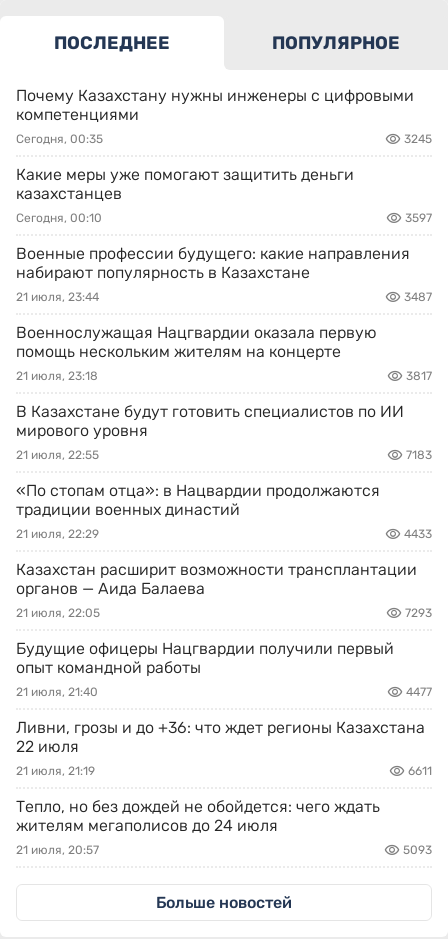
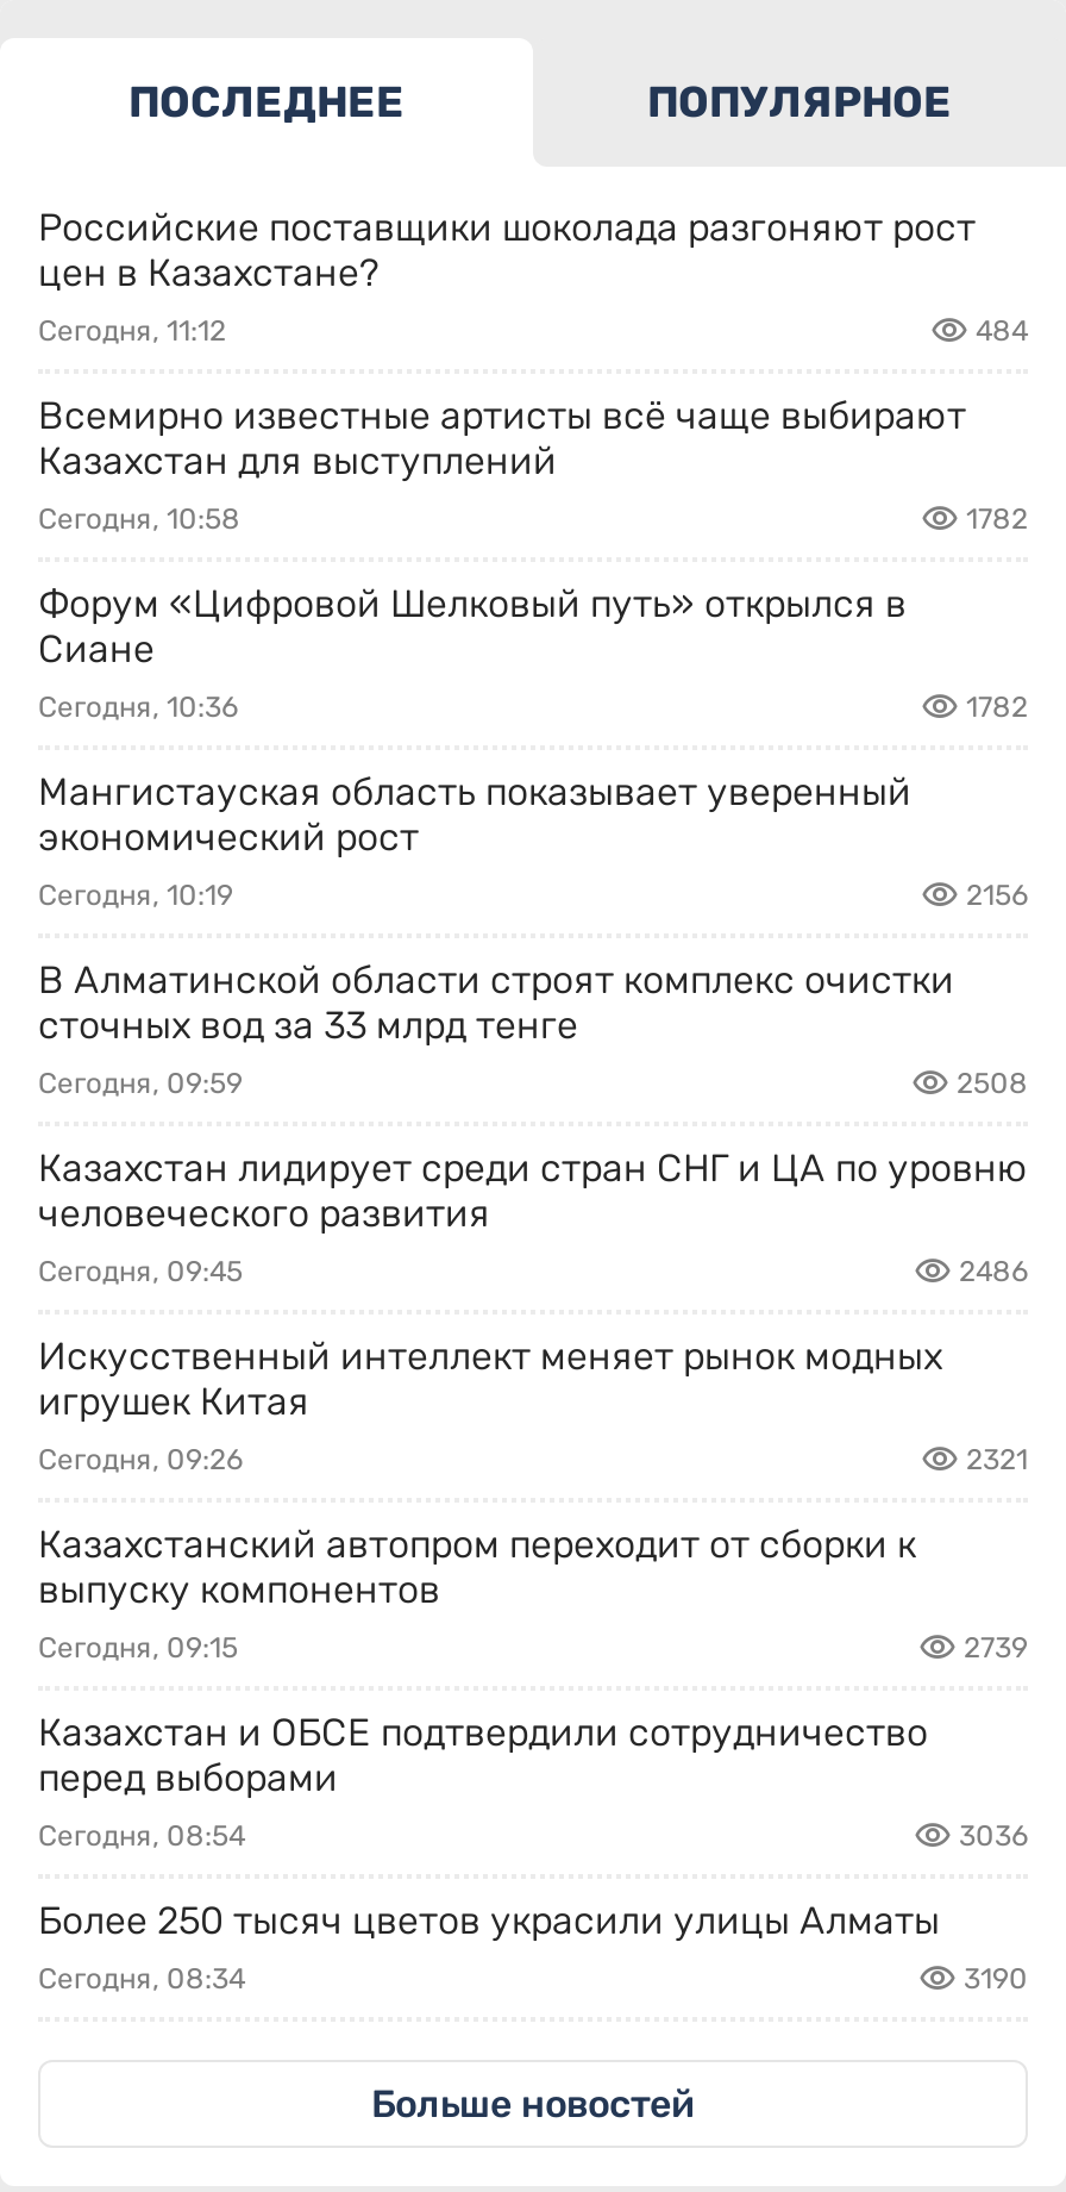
[16,86,432,146] Почему Казахстану нужны инженеры с цифровыми | компетенциями | Сегодня, 00:35 | 3245 -> [38,205,1028,348] Российские поставщики шоколада разгоняют рост | цен в Казахстане? | Сегодня, 11:12 | 484
[16,165,432,225] Какие меры уже помогают защитить деньги | казахстанцев | Сегодня, 00:10 | 3597 -> [38,393,1028,536] Всемирно известные артисты всё чаще выбирают | Казахстан для выступлений | Сегодня, 10:58 | 1782
[16,244,432,304] Военные профессии будущего: какие направления | набирают популярность в Казахстане | 21 июля, 23:44 | 3487 -> [38,581,1028,724] Форум «Цифровой Шелковый путь» открылся в | Сиане | Сегодня, 10:36 | 1782
[16,323,432,383] Военнослужащая Нацгвардии оказала первую | помощь нескольким жителям на концерте | 21 июля, 23:18 | 3817 -> [38,769,1028,912] Мангистауская область показывает уверенный | экономический рост | Сегодня, 10:19 | 2156
[16,402,432,462] В Казахстане будут готовить специалистов по ИИ | мирового уровня | 21 июля, 22:55 | 7183 -> [38,957,1028,1100] В Алматинской области строят комплекс очистки | сточных вод за 33 млрд тенге | Сегодня, 09:59 | 2508
[16,481,432,541] «По стопам отца»: в Нацвардии продолжаются | традиции военных династий | 21 июля, 22:29 | 4433 -> [38,1145,1028,1288] Казахстан лидирует среди стран СНГ и ЦА по уровню | человеческого развития | Сегодня, 09:45 | 2486
[16,560,432,620] Казахстан расширит возможности трансплантации | органов — Аида Балаева | 21 июля, 22:05 | 7293 -> [38,1334,1028,1476] Искусственный интеллект меняет рынок модных | игрушек Китая | Сегодня, 09:26 | 2321
[16,639,432,699] Будущие офицеры Нацгвардии получили первый | опыт командной работы | 21 июля, 21:40 | 4477 -> [38,1522,1028,1665] Казахстанский автопром переходит от сборки к | выпуску компонентов | Сегодня, 09:15 | 2739
[16,718,432,778] Ливни, грозы и до +36: что ждет регионы Казахстана | 22 июля | 21 июля, 21:19 | 6611 -> [38,1710,1028,1853] Казахстан и ОБСЕ подтвердили сотрудничество | перед выборами | Сегодня, 08:54 | 3036
[16,797,432,857] Тепло, но без дождей не обойдется: чего ждать | жителям мегаполисов до 24 июля | 21 июля, 20:57 | 5093 -> [38,1898,1028,1996] Более 250 тысяч цветов украсили улицы Алматы | Сегодня, 08:34 | 3190

